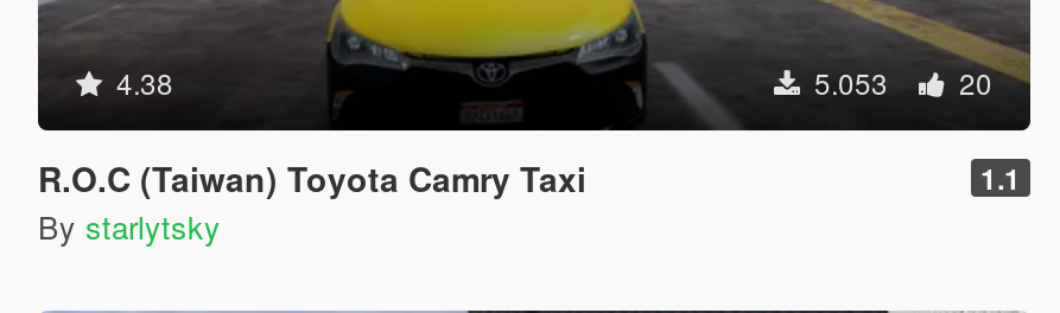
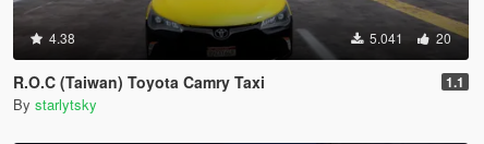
[807,61,992,101] 5.053 20 -> [366,28,451,47] 5.041 20

